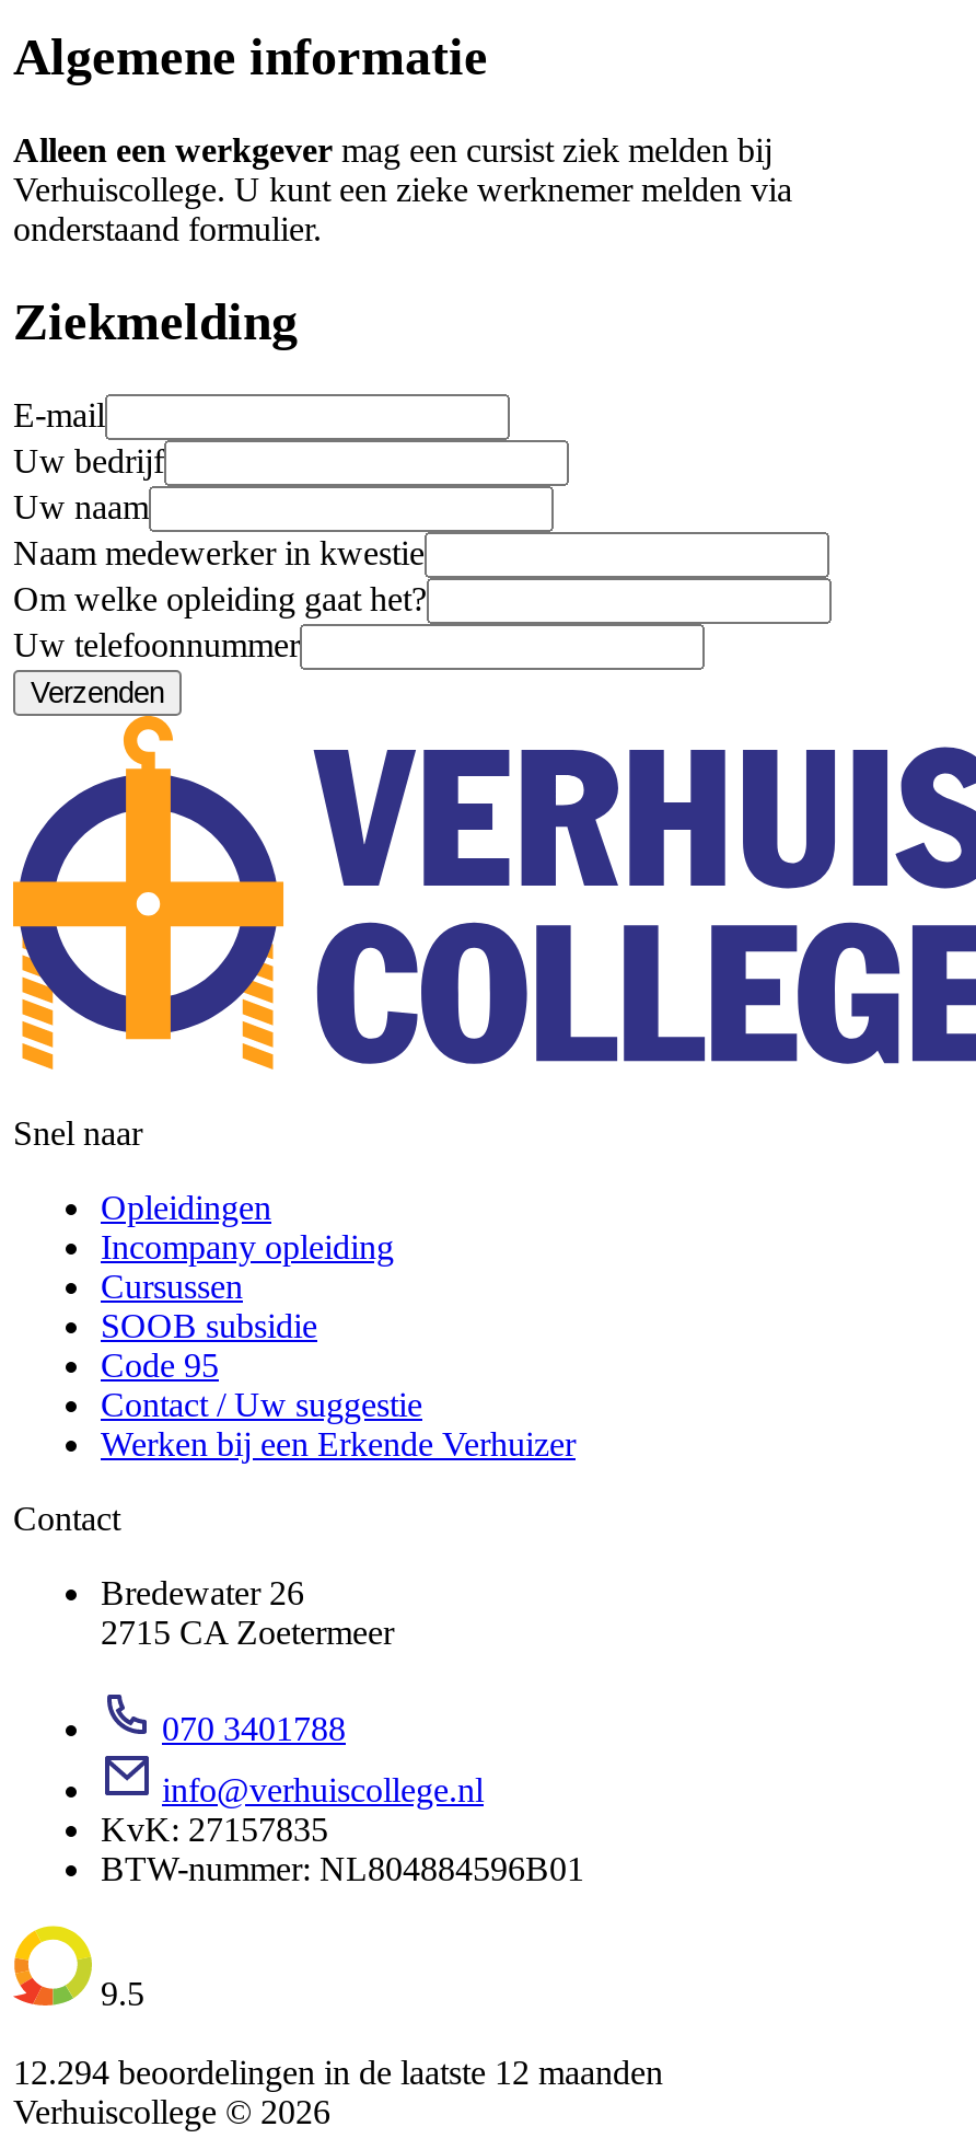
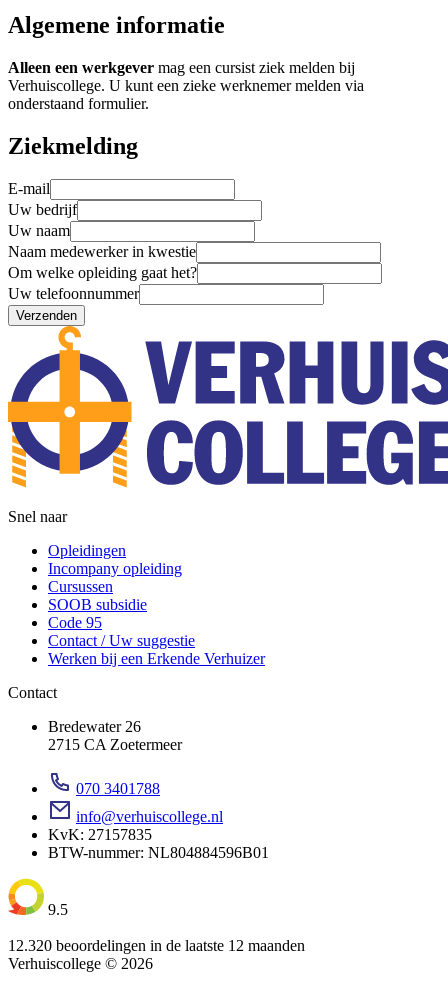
[13,2055,663,2092] 12.294 beoordelingen in de laatste 12 maanden -> [8,937,305,954] 12.320 beoordelingen in de laatste 12 maanden

